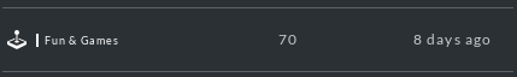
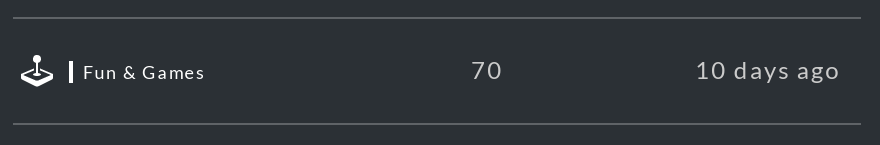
[413,30,492,48] 8 days ago -> [695,55,841,85] 10 days ago

